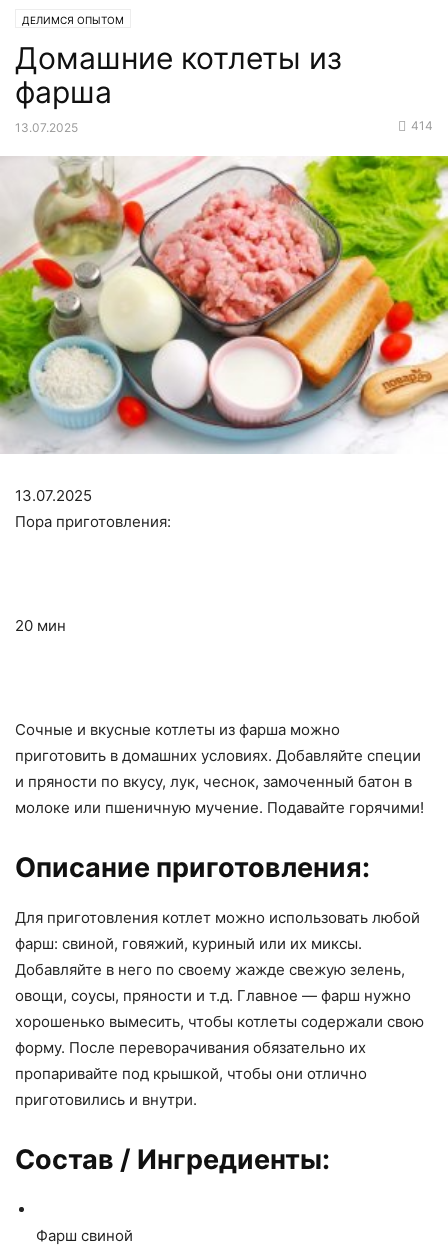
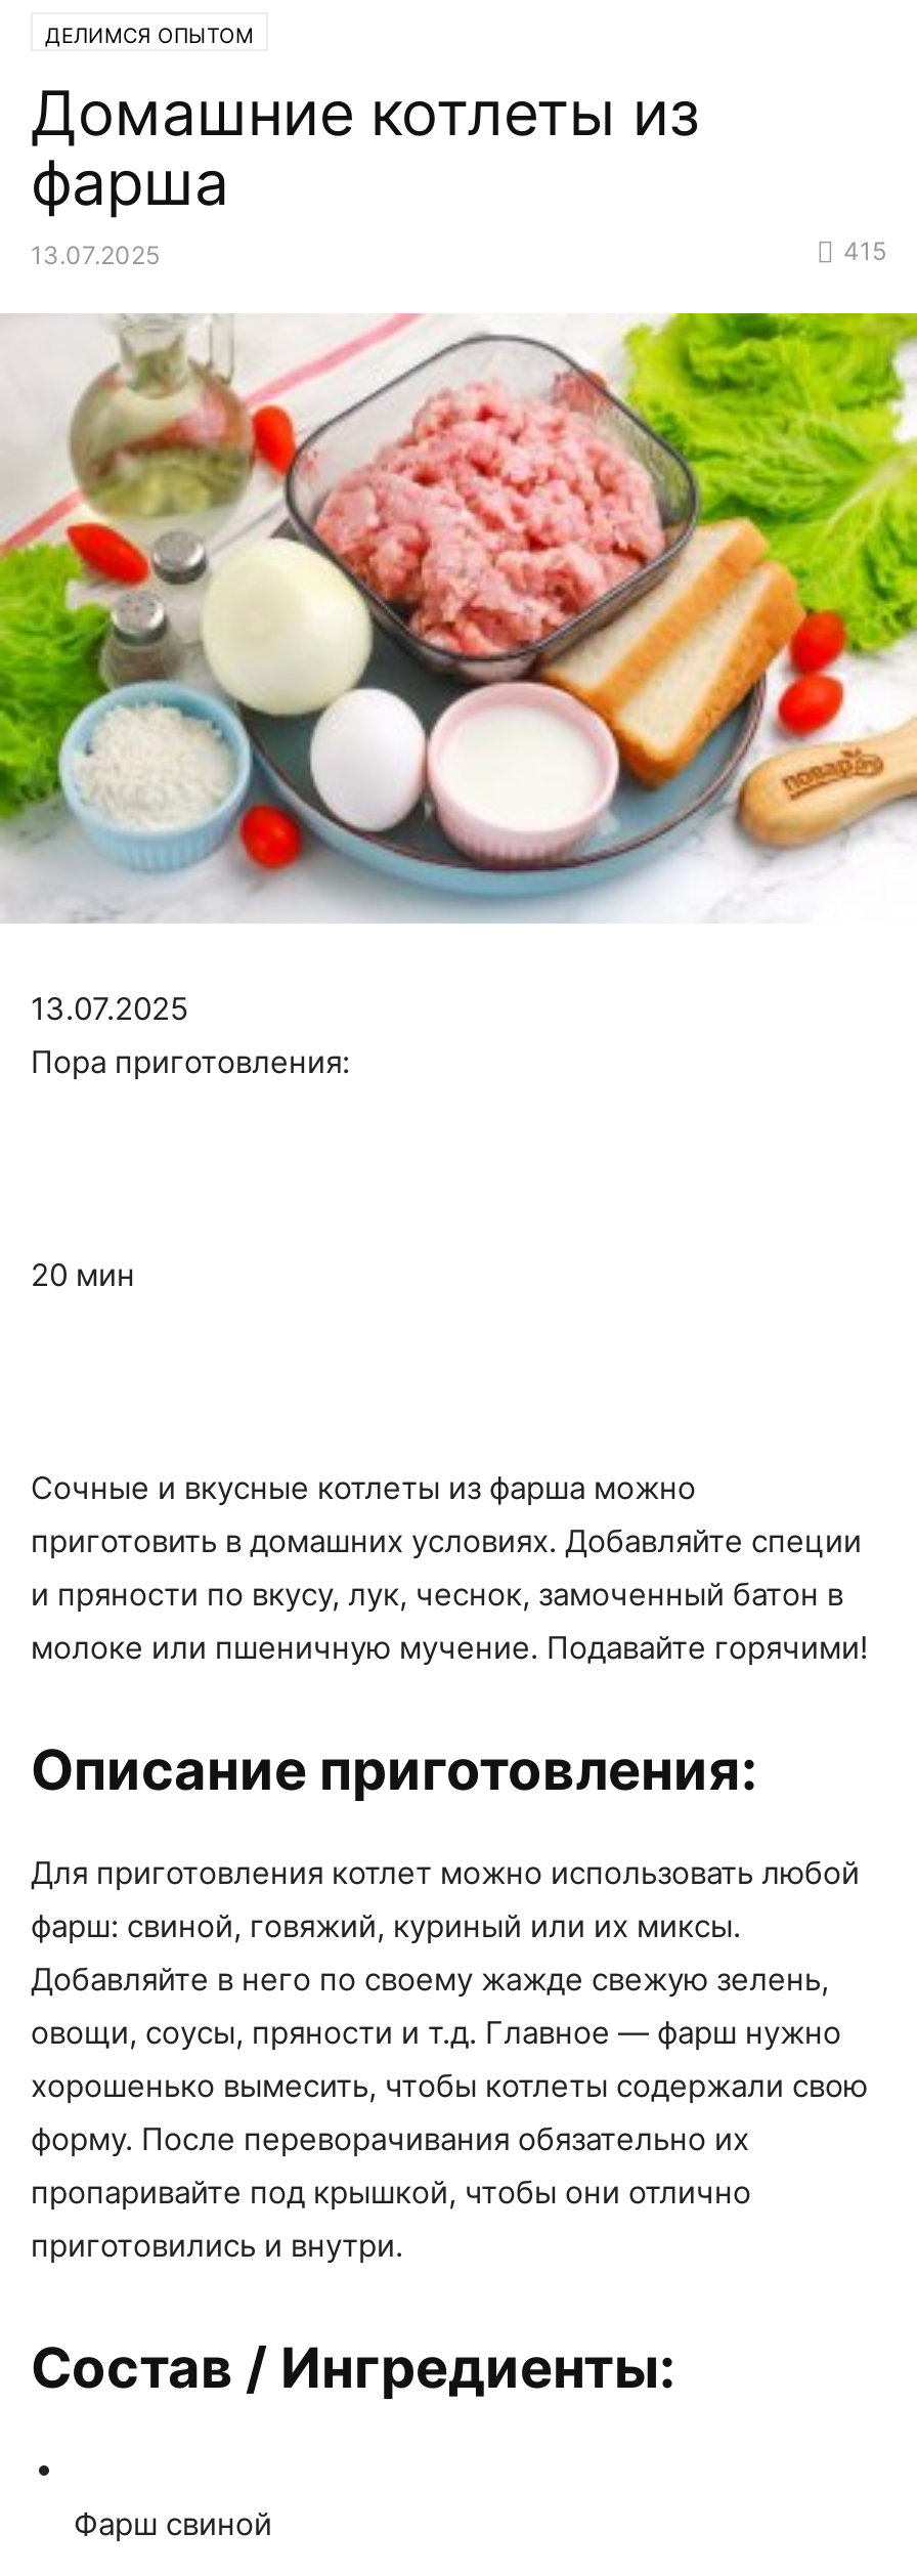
[411,118,433,133] 414 -> [843,235,886,266] 415

